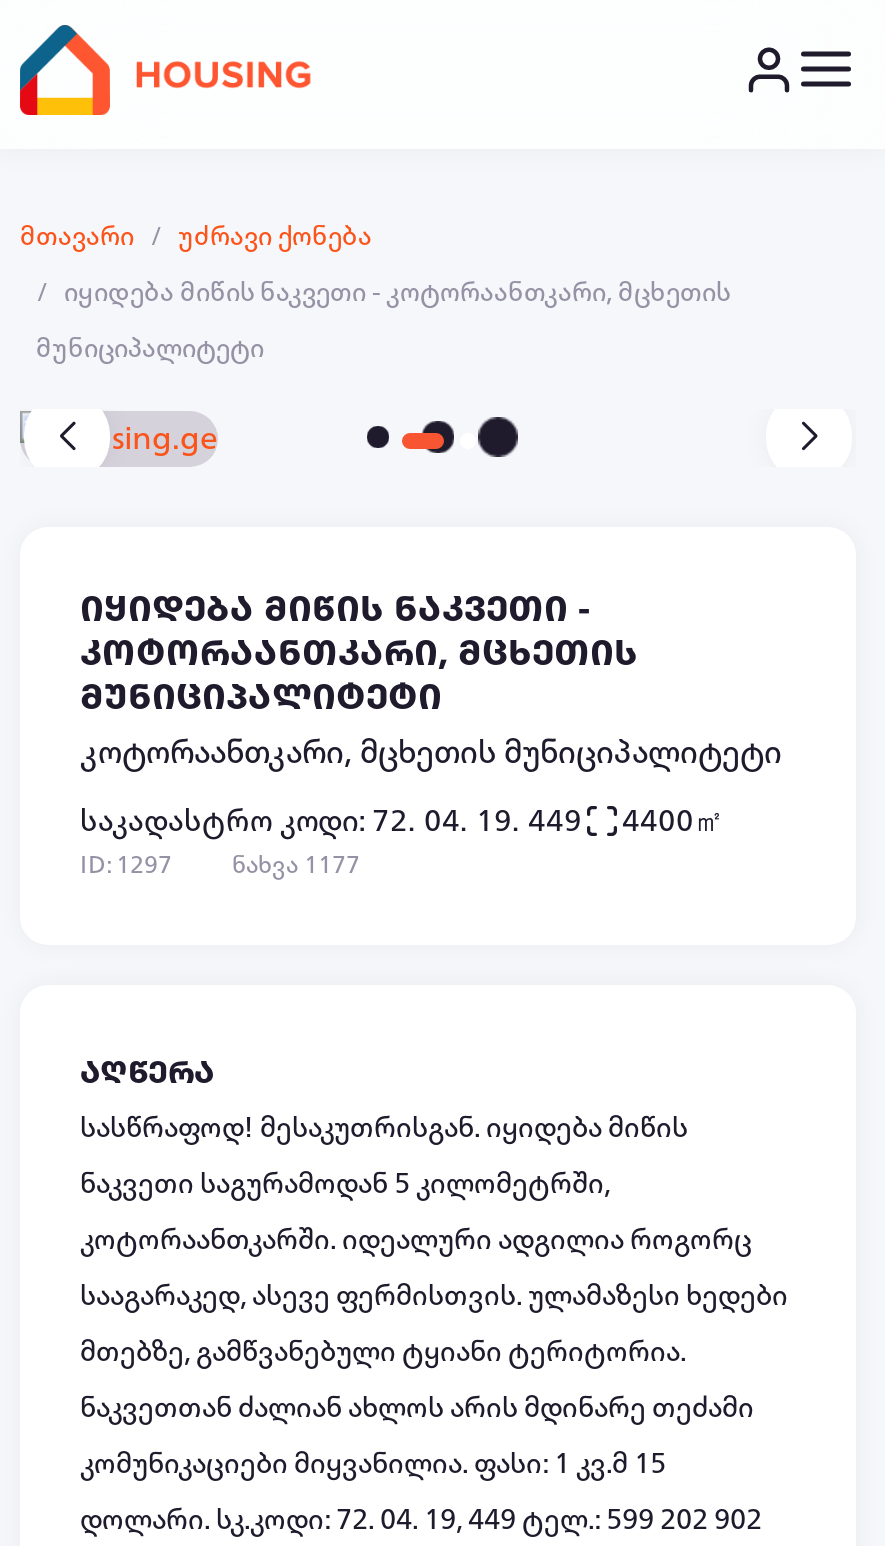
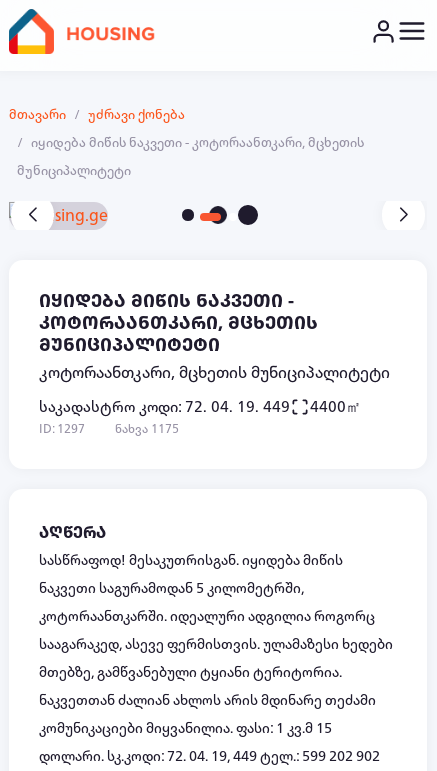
[232,851,360,879] ნახვა 1177 -> [115,422,179,436] ნახვა 1175

